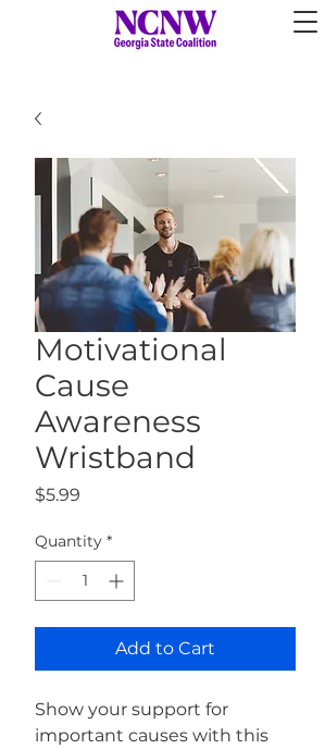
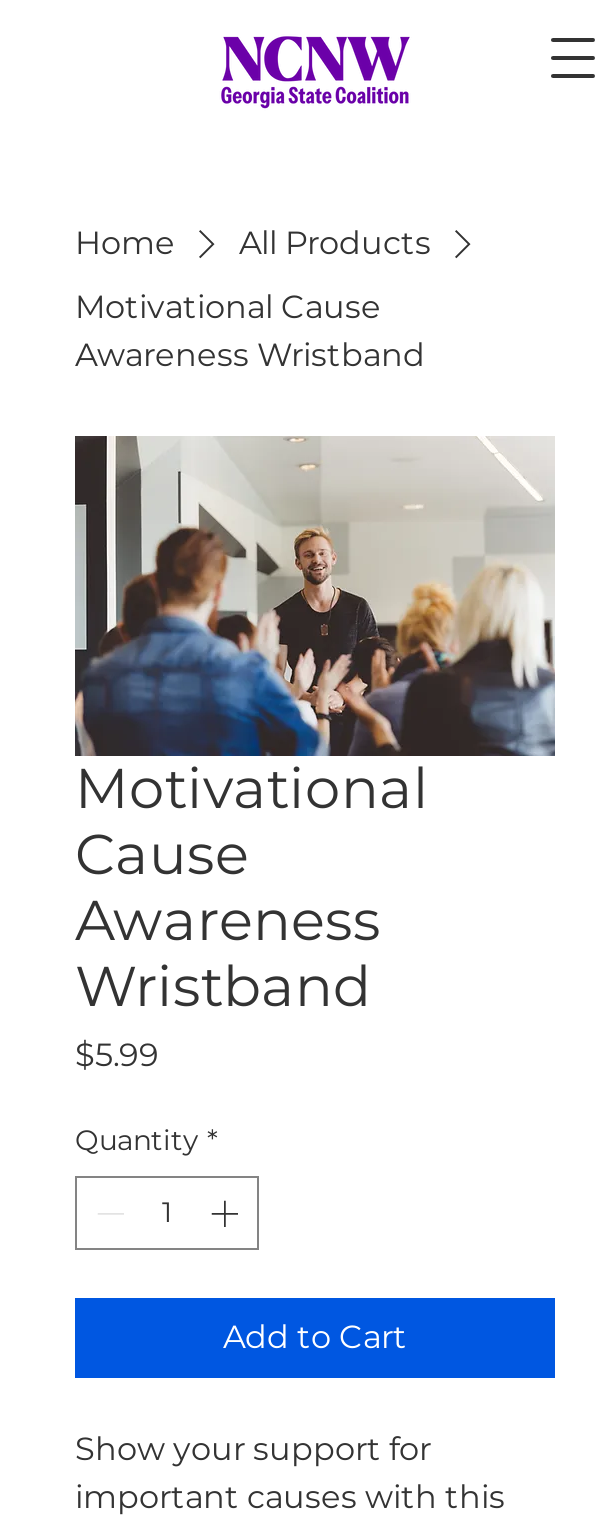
none -> [75,224,431,374] Home | All Products | Motivational Cause | Awareness Wristband

